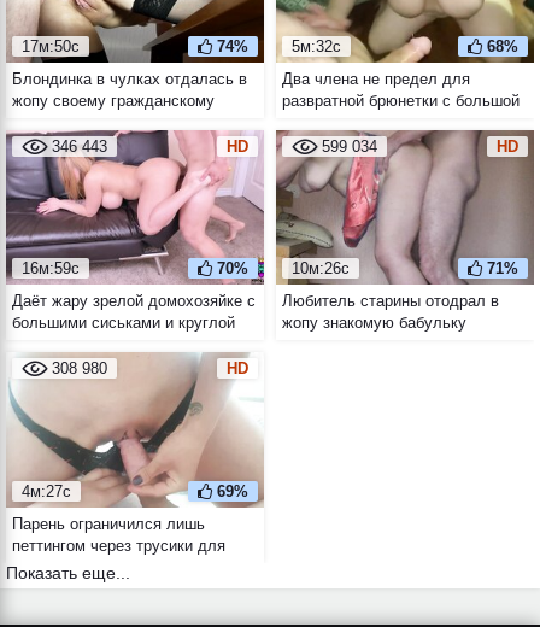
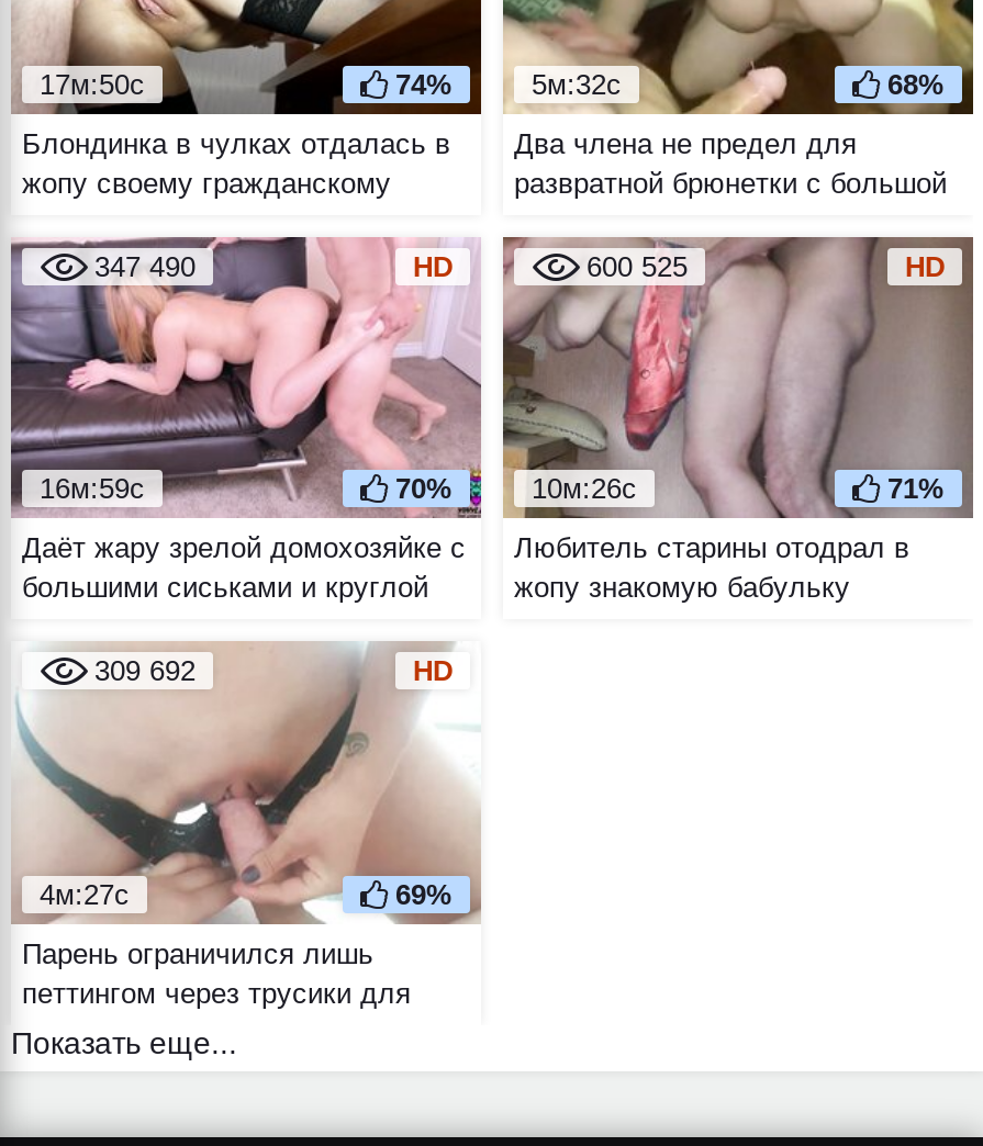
[52,137,107,155] 346 443 -> [94,250,196,283] 347 490
[322,137,377,155] 599 034 -> [587,250,688,283] 600 525
[52,360,107,378] 308 980 -> [94,655,196,688] 309 692

